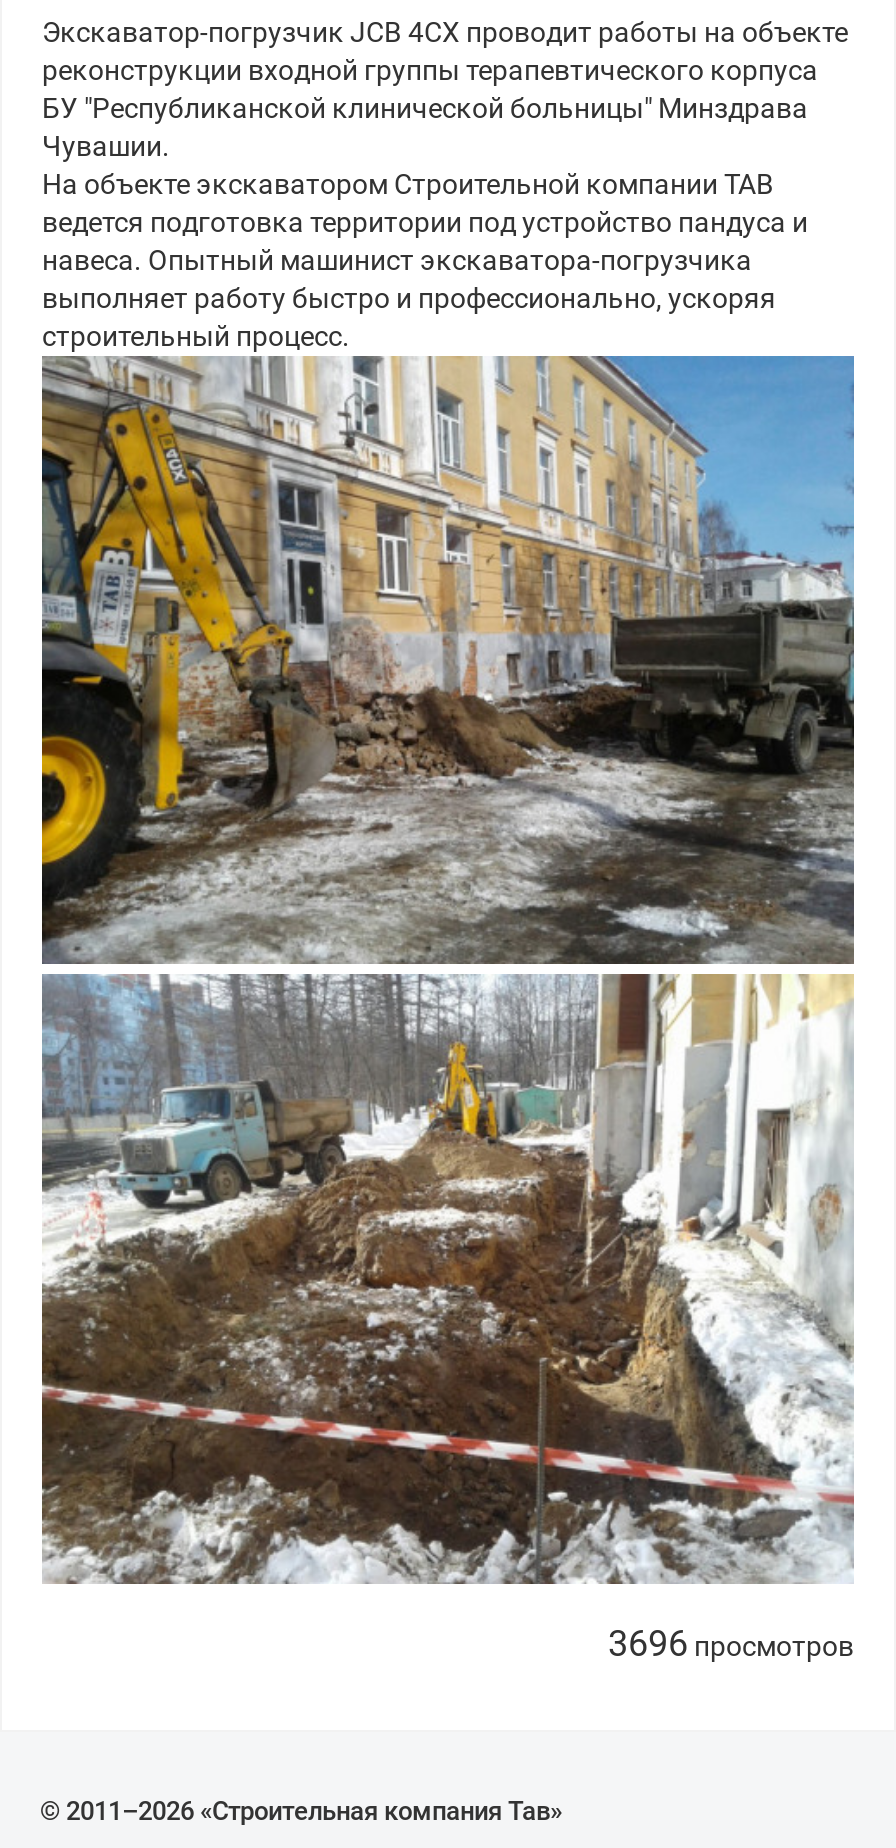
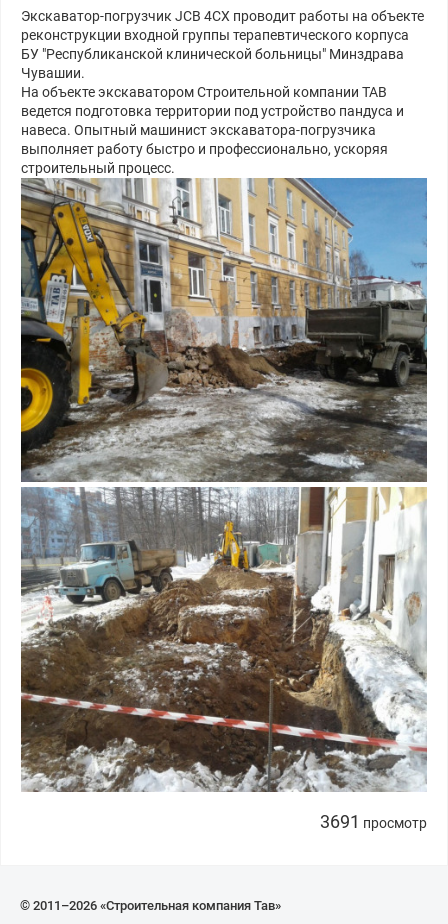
[608,1623,854,1665] 3696 просмотров -> [320,811,427,832] 3691 просмотр

